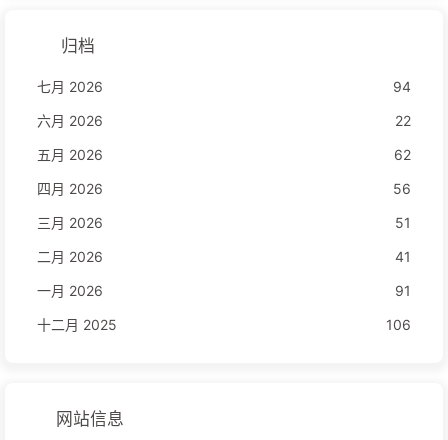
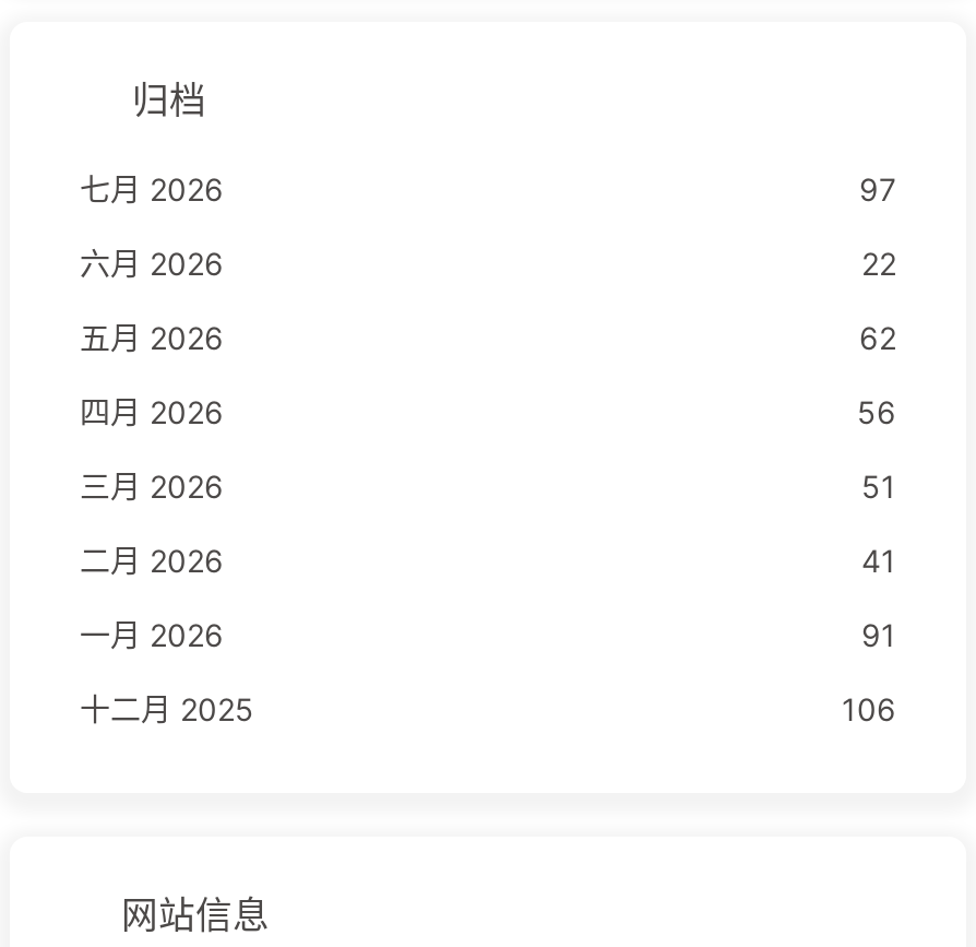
[393,78,411,95] 94 -> [859,170,896,207] 97

